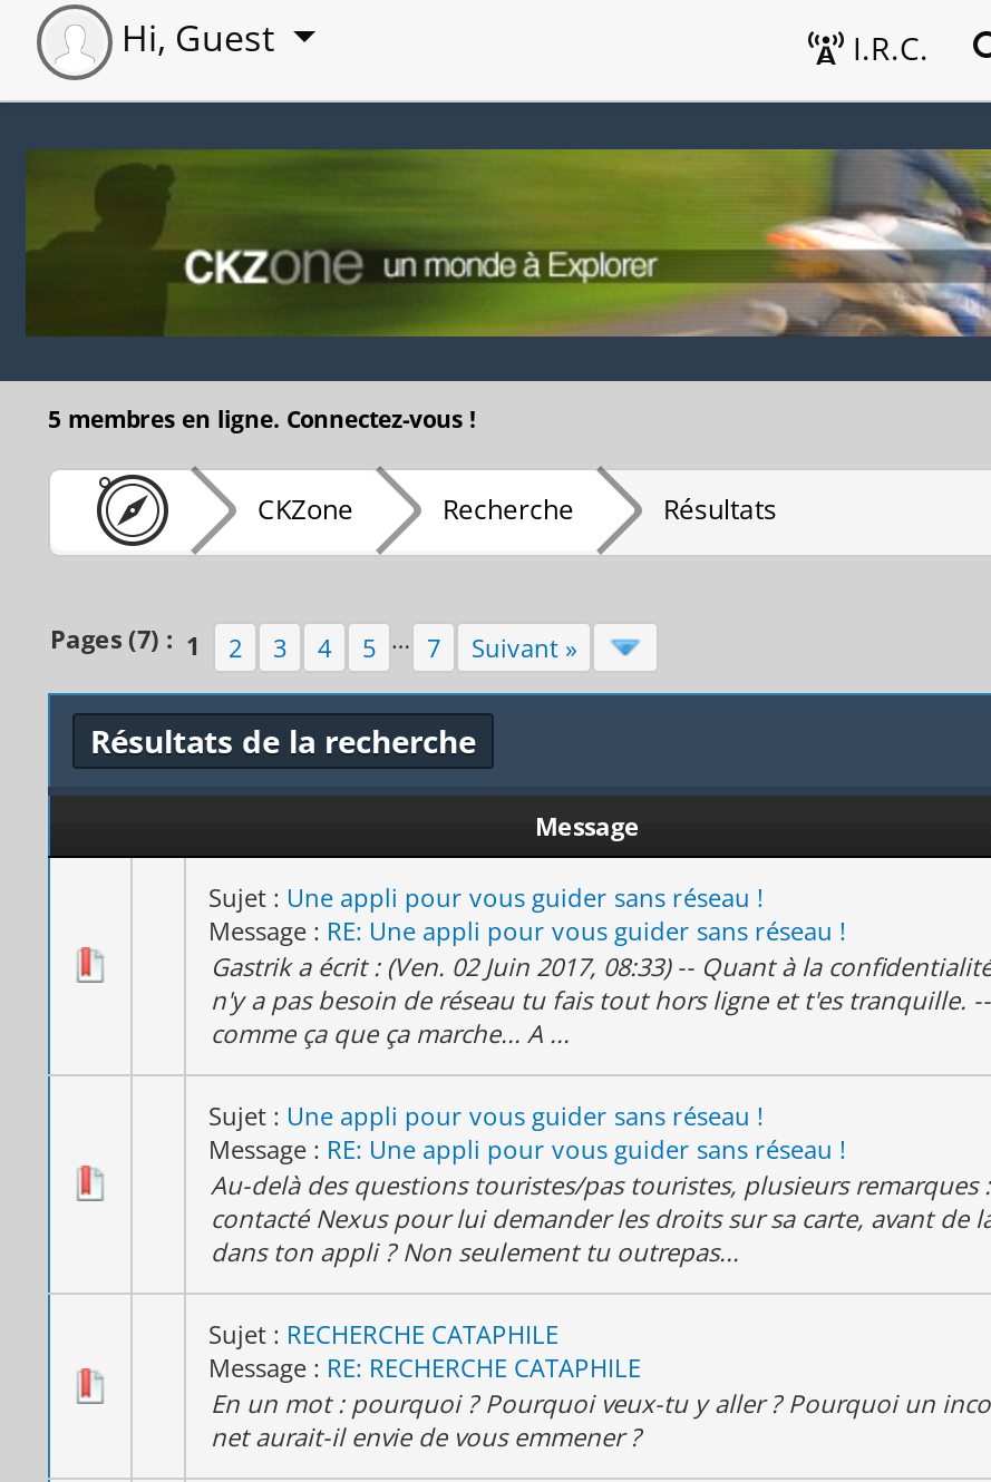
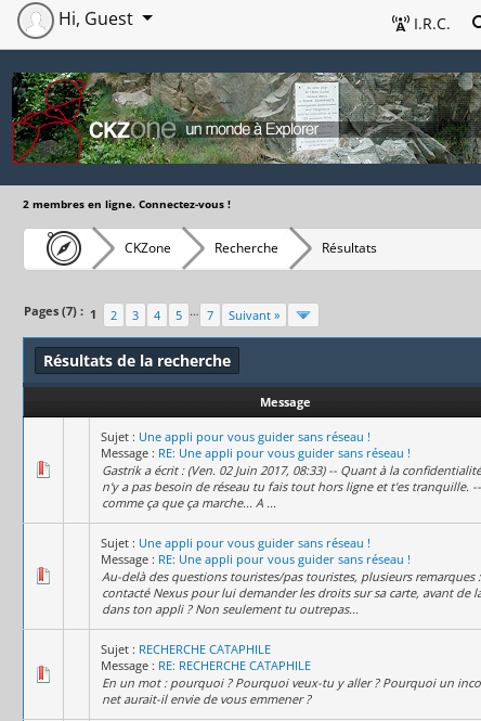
[26,149,984,434] [image] | 5 membres en ligne. Connectez-vous ! -> [11,72,478,211] [image] | 2 membres en ligne. Connectez-vous !

